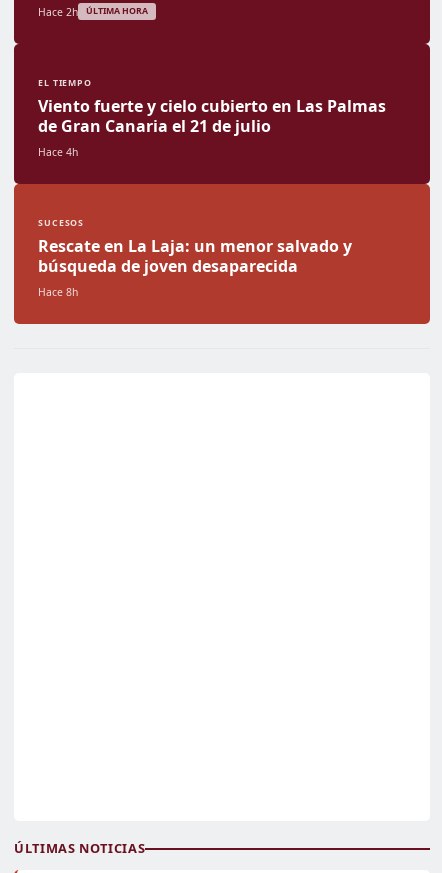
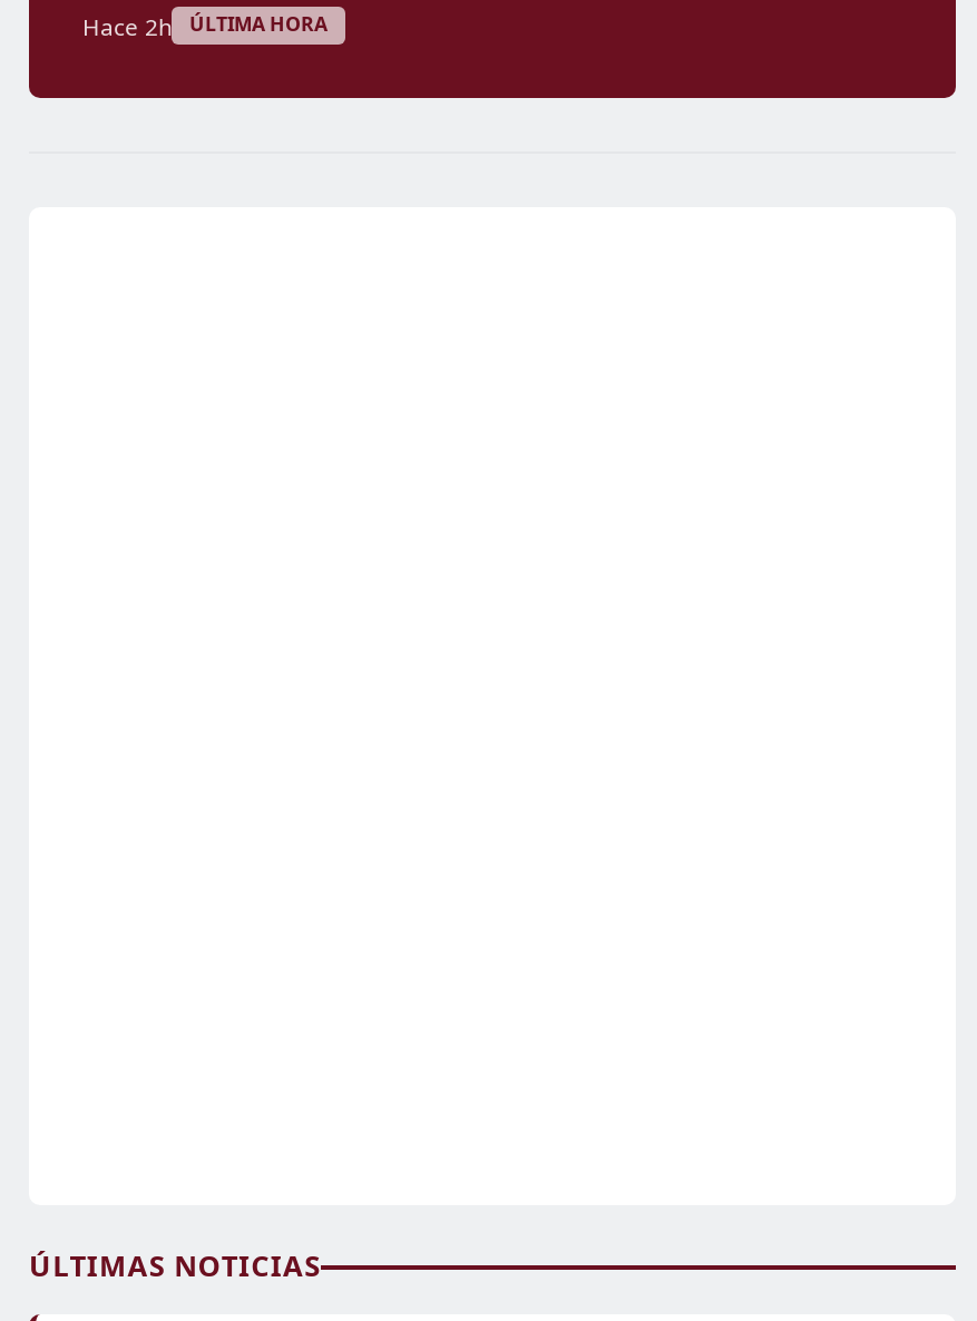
[38,77,386,159] EL TIEMPO | Viento fuerte y cielo cubierto en Las Palmas | de Gran Canaria el 21 de julio | Hace 4h -> none
[13,180,431,324] [image] | SUCESOS | Rescate en La Laja: un menor salvado y | búsqueda de joven desaparecida | Hace 8h -> none

